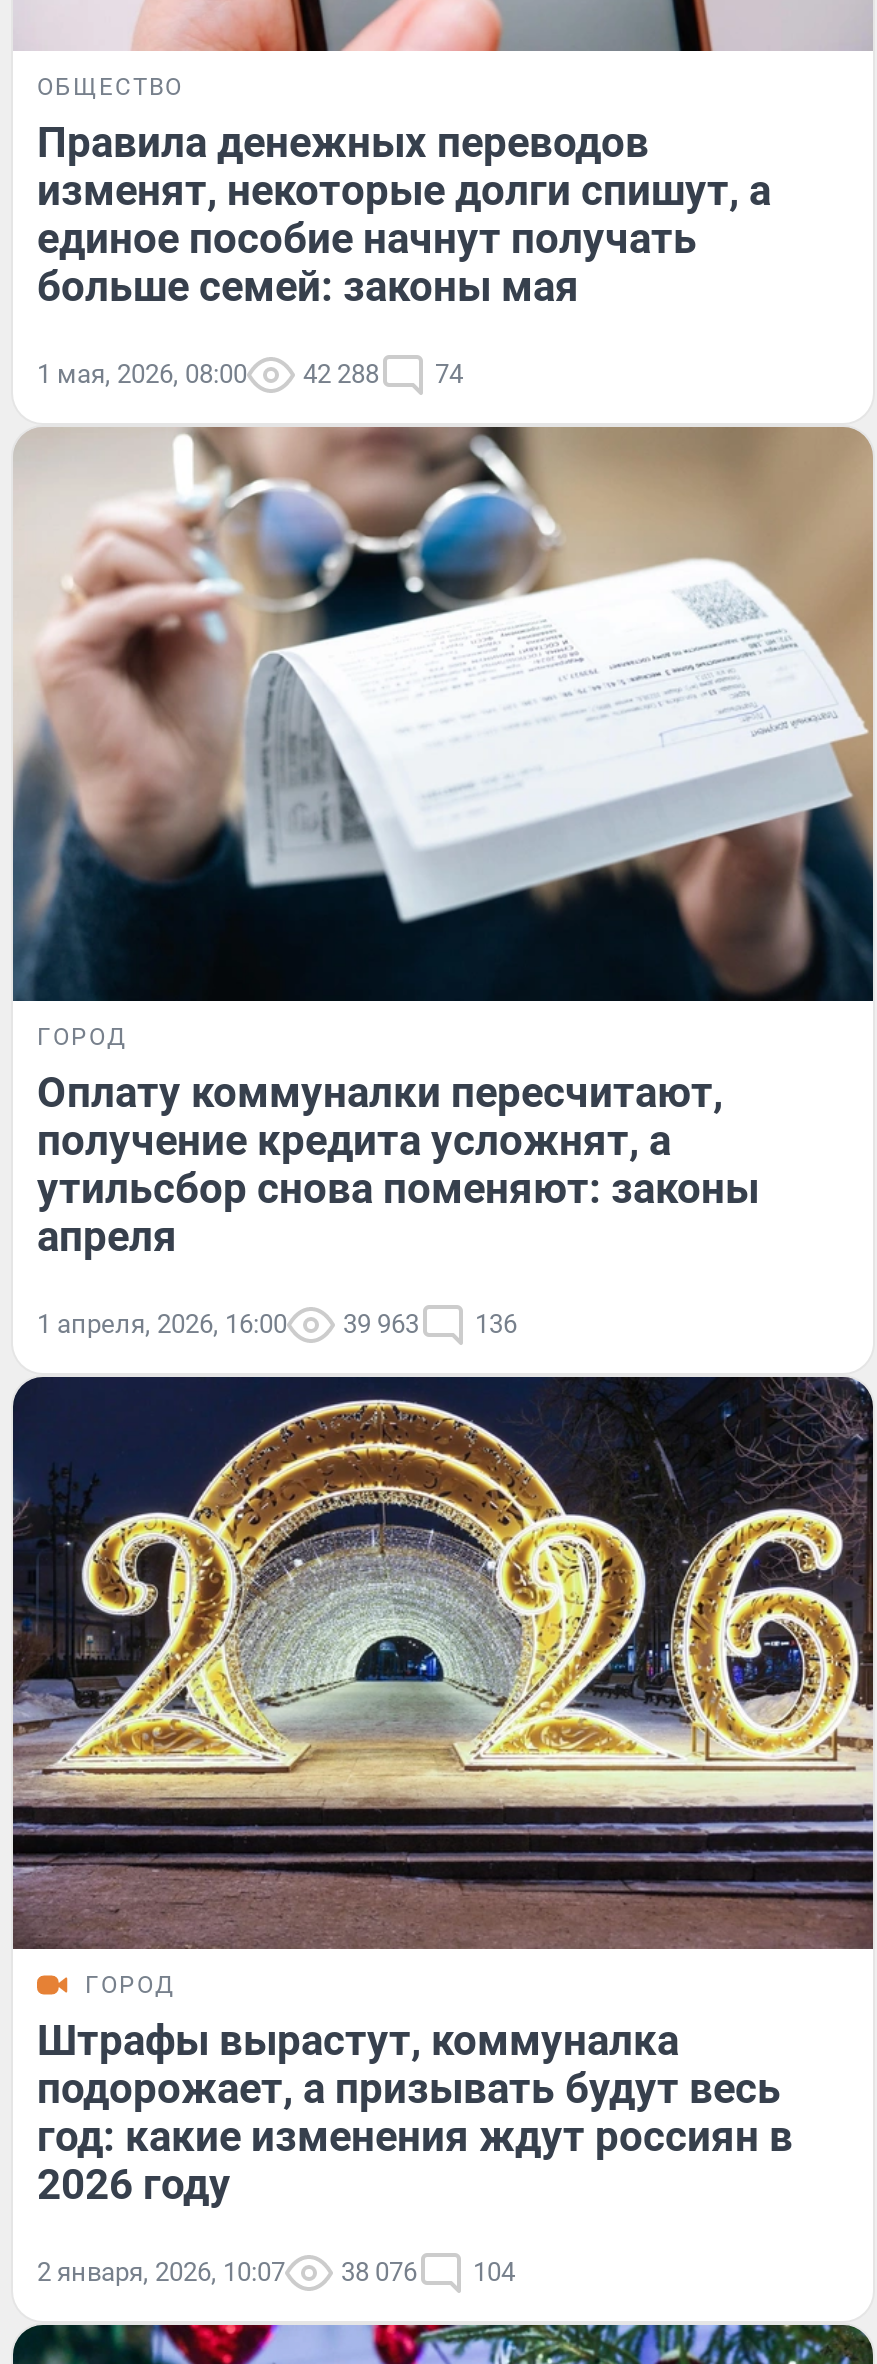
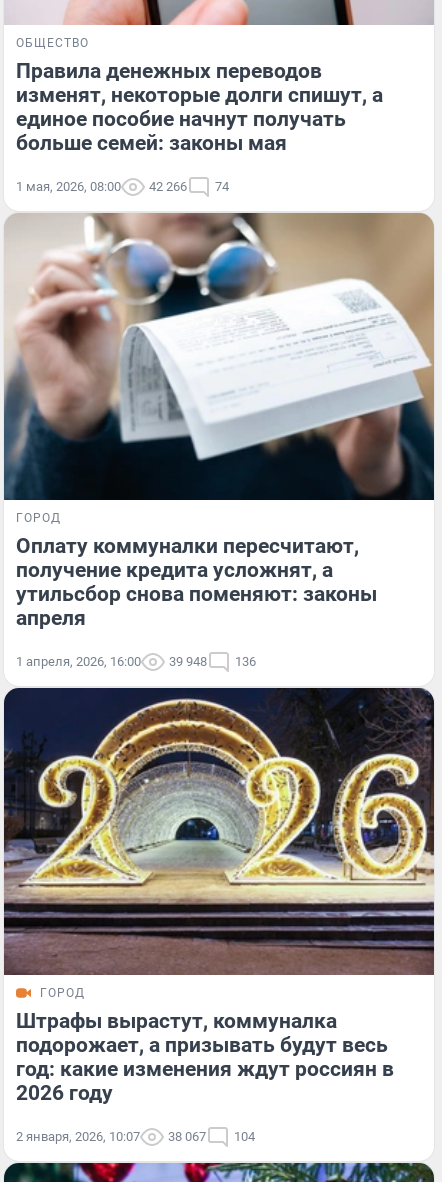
[37,359,463,389] 1 мая, 2026, 08:00 42 288 74 -> [16,179,229,194] 1 мая, 2026, 08:00 42 266 74
[37,1308,517,1338] 1 апреля, 2026, 16:00 39 963 136 -> [16,654,256,669] 1 апреля, 2026, 16:00 39 948 136
[37,2257,515,2287] 2 января, 2026, 10:07 38 076 104 -> [16,1129,255,1144] 2 января, 2026, 10:07 38 067 104

